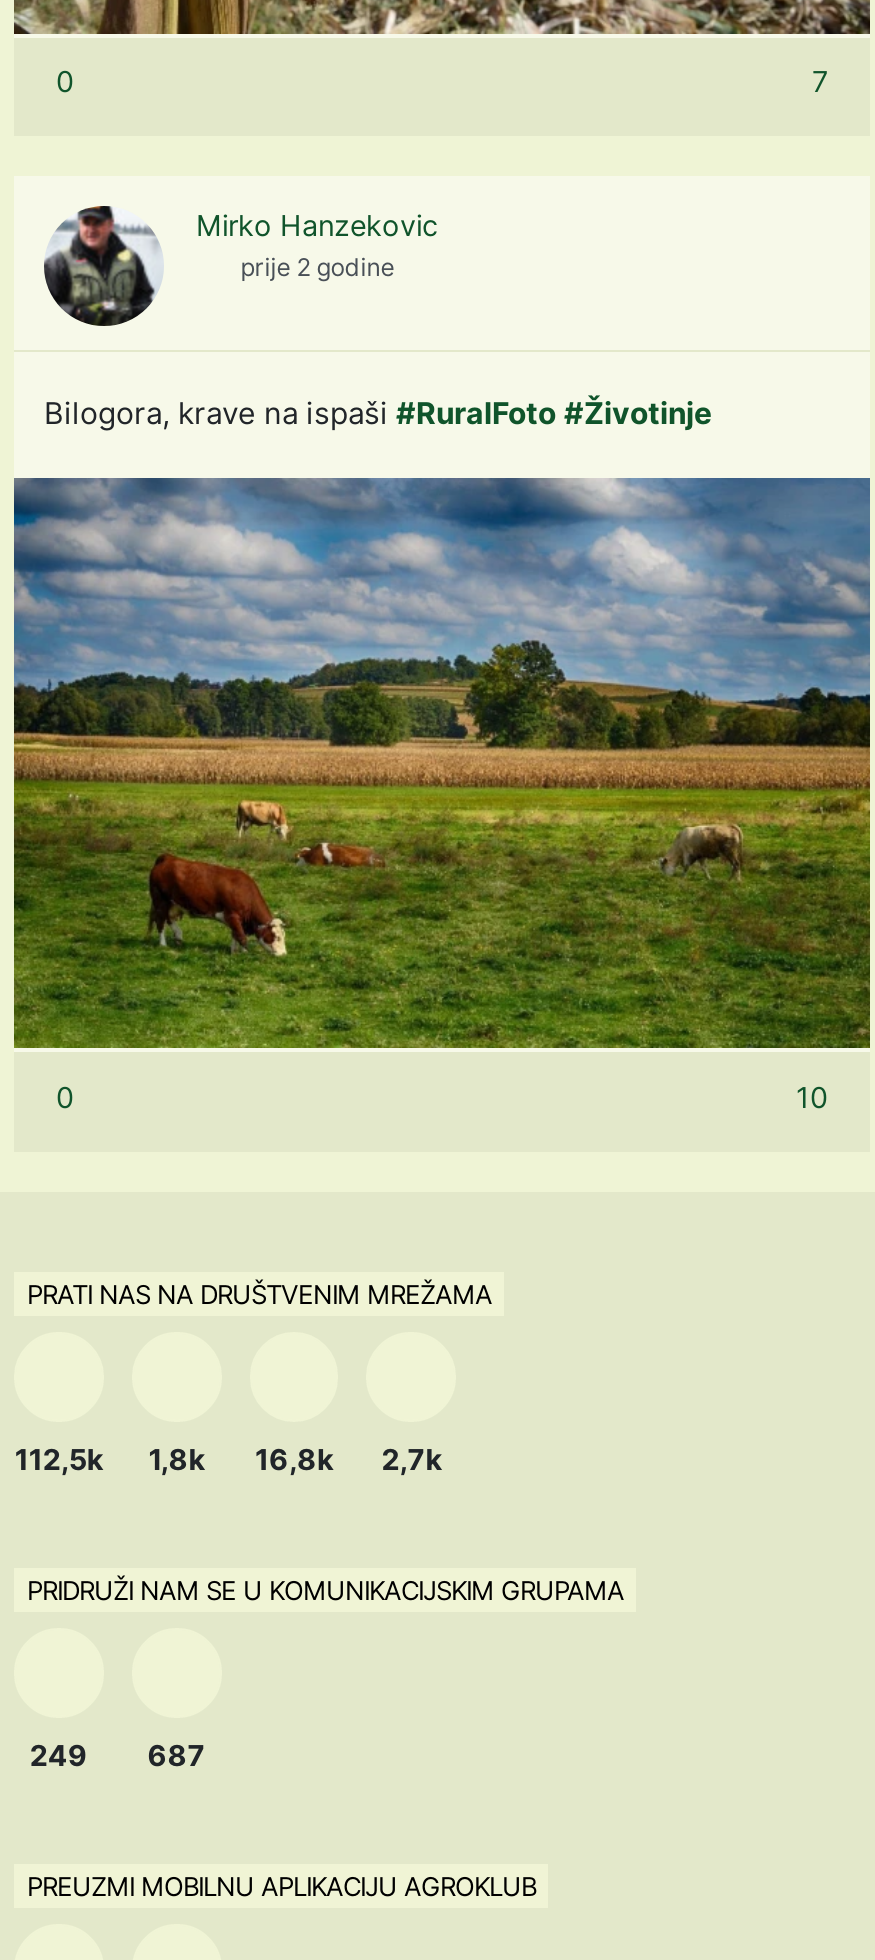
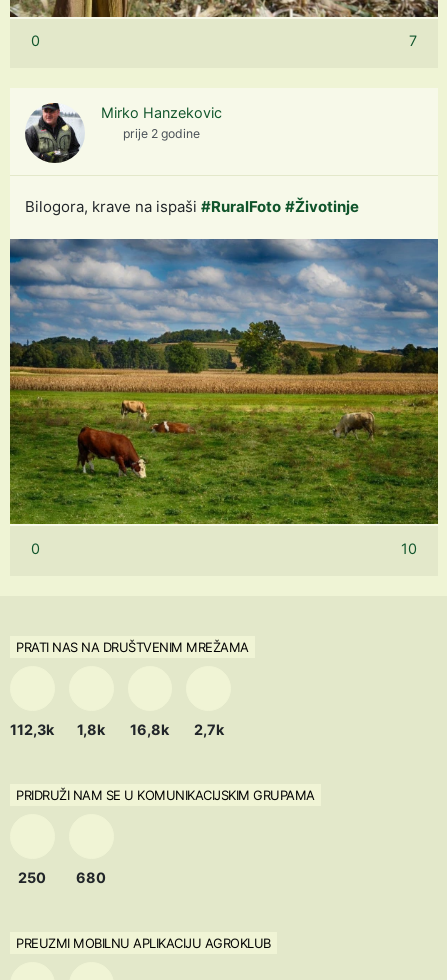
[15,1442,442,1476] 112,5k 1,8k 16,8k 2,7k -> [10,721,224,738] 112,3k 1,8k 16,8k 2,7k
[30,1738,88,1772] 249 -> [18,869,46,886] 250
[147,1738,205,1772] 687 -> [76,869,106,886] 680

